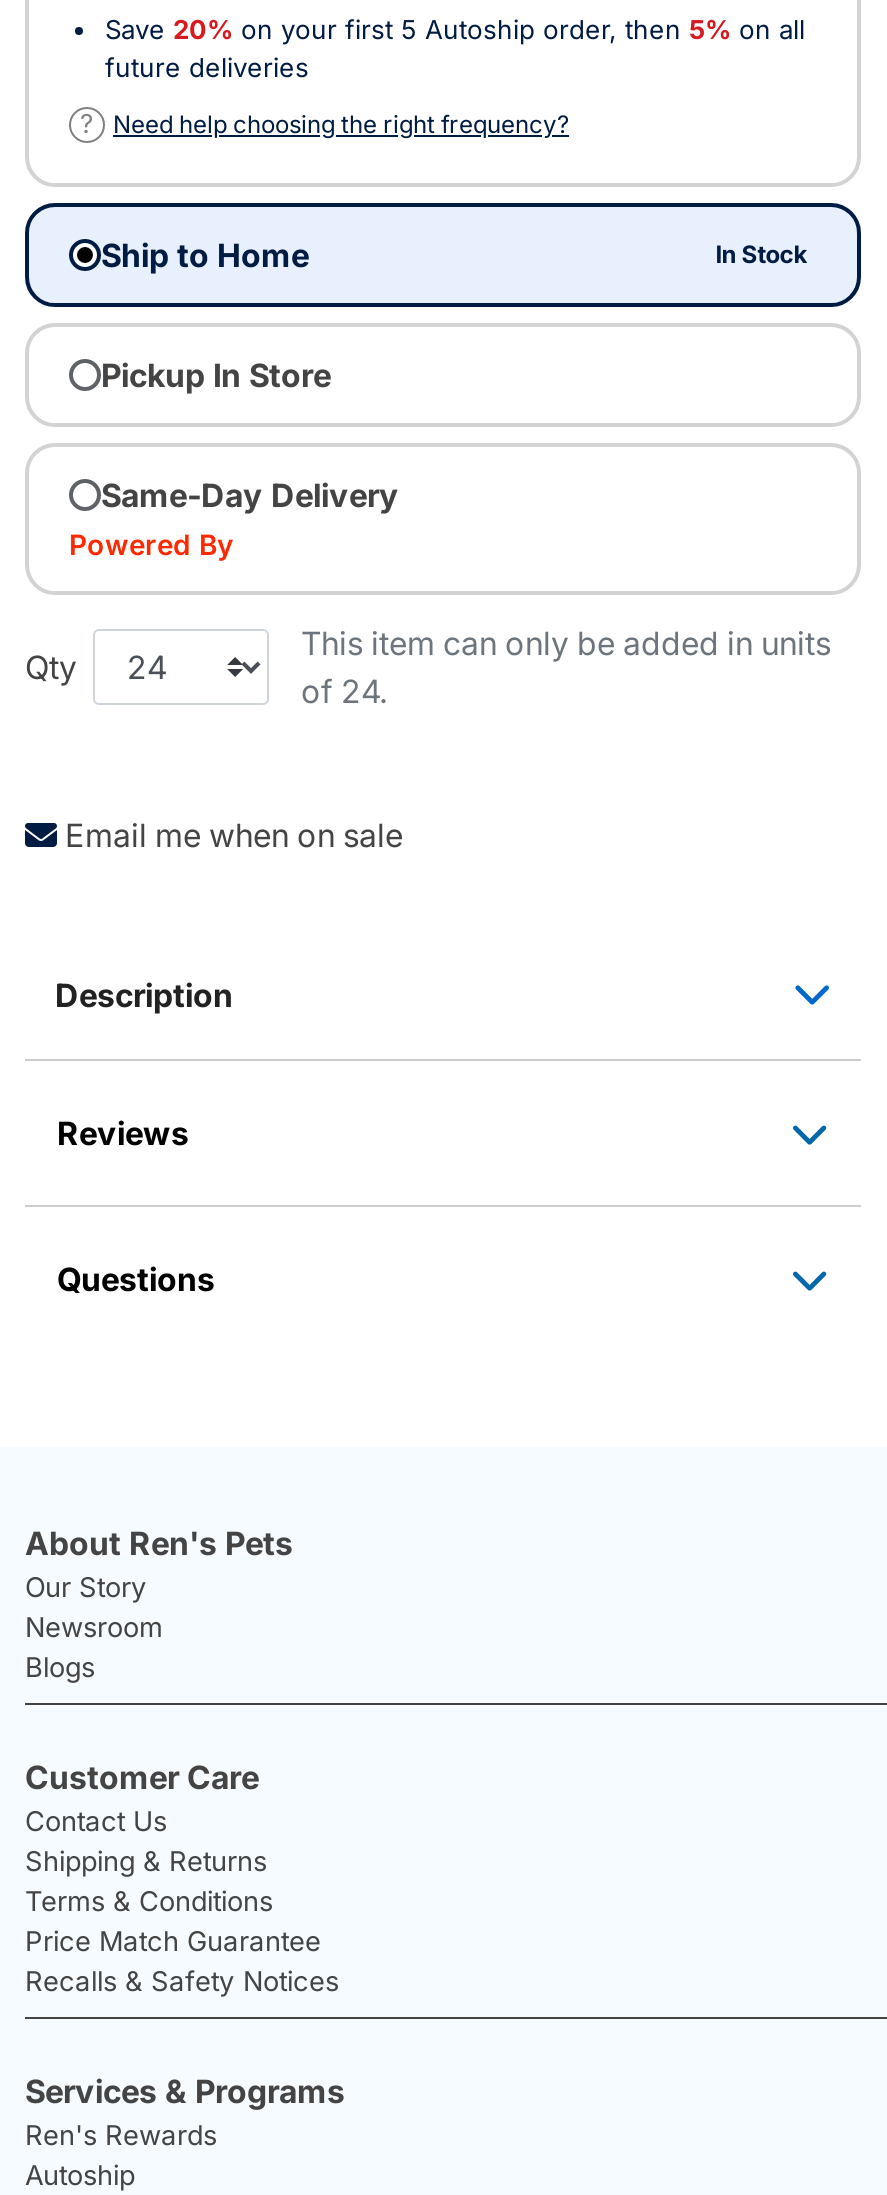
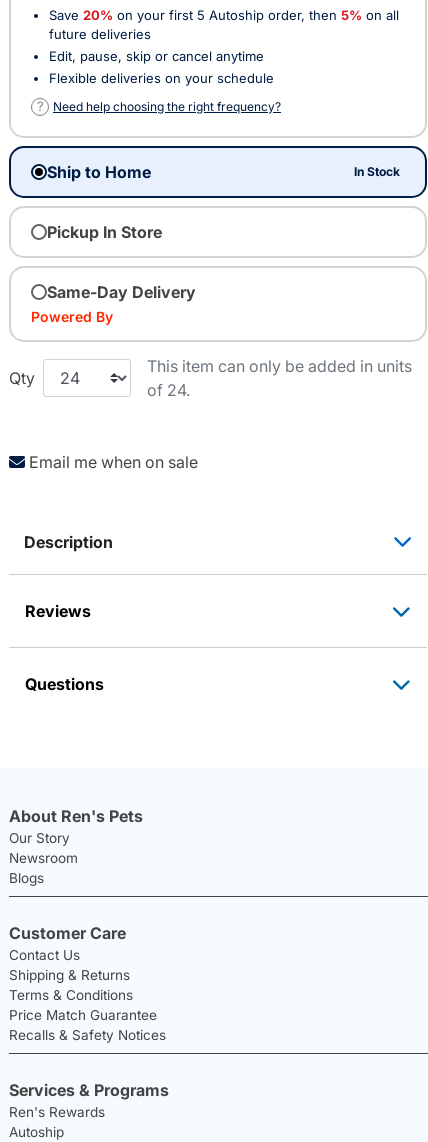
none -> [49,47,274,85] Edit, pause, skip or cancel anytime | Flexible deliveries on your schedule

